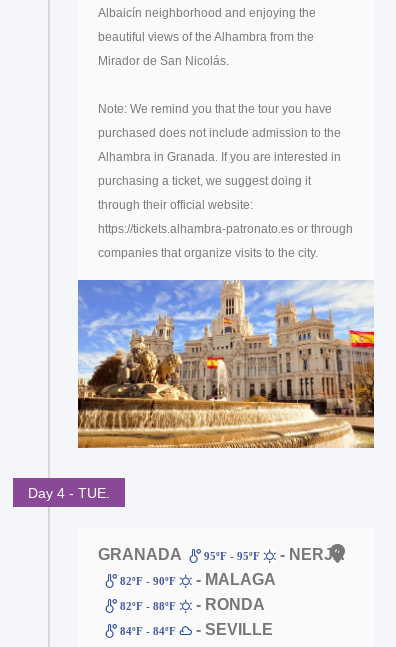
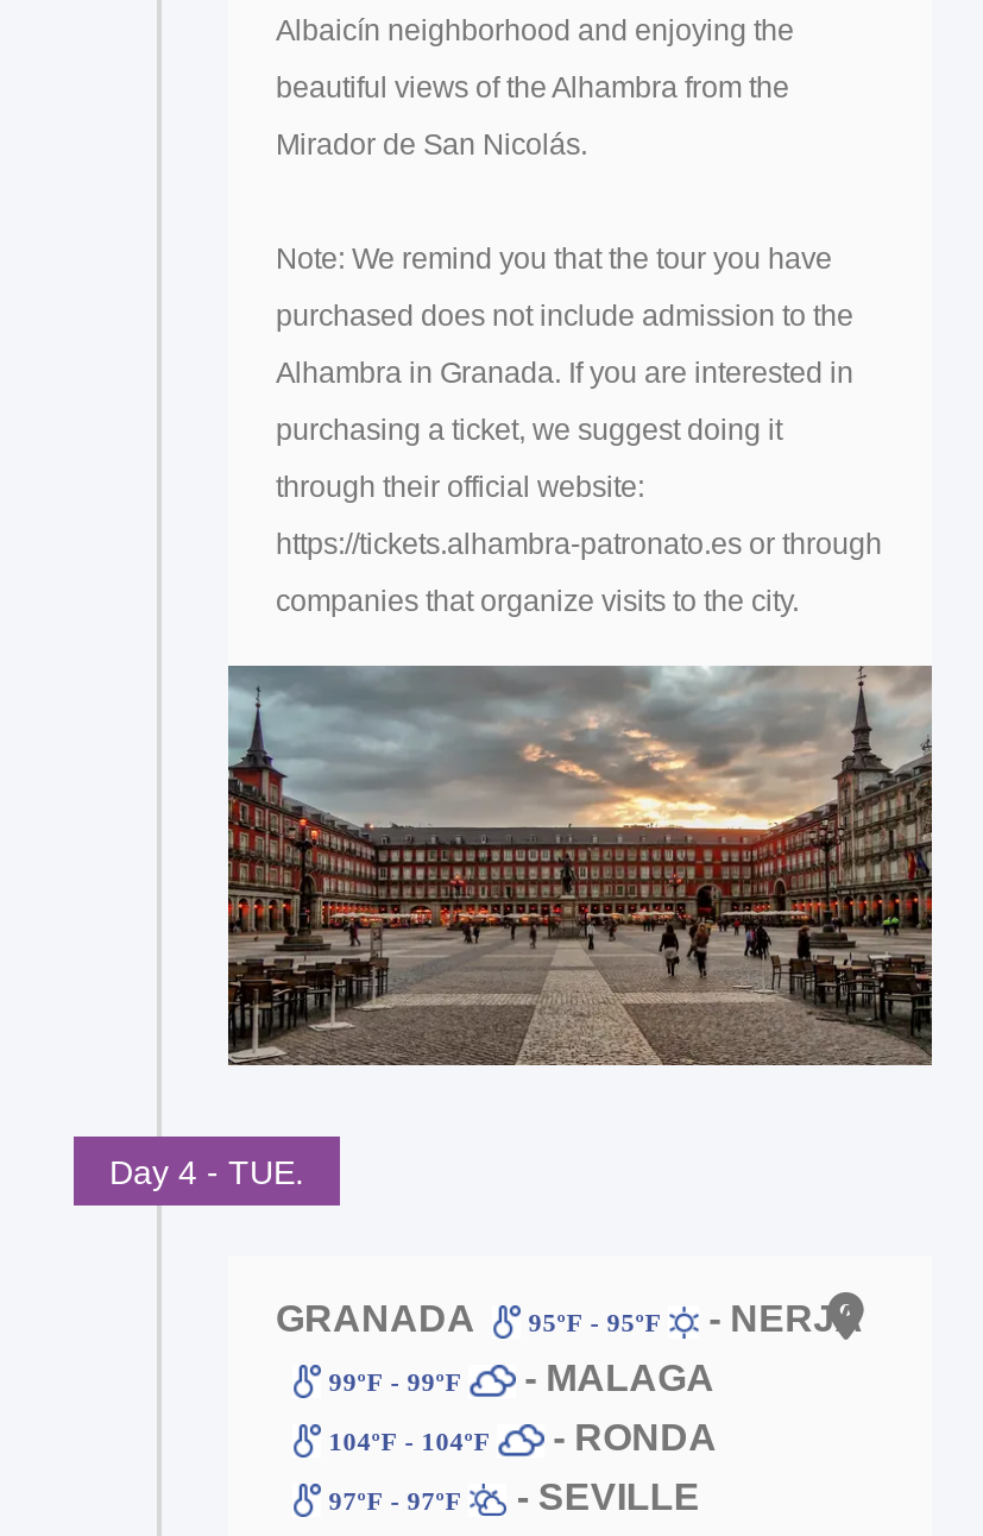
[77,279,375,449] [image] -> [226,663,934,1068] [image]
[117,571,276,588] 82ºF - 90ºF - MALAGA -> [321,1357,715,1397] 99ºF - 99ºF - MALAGA
[117,596,265,613] 82ºF - 88ºF - RONDA -> [321,1416,717,1457] 104ºF - 104ºF - RONDA
[117,621,273,638] 84ºF - 84ºF - SEVILLE -> [321,1476,700,1516] 97ºF - 97ºF - SEVILLE

